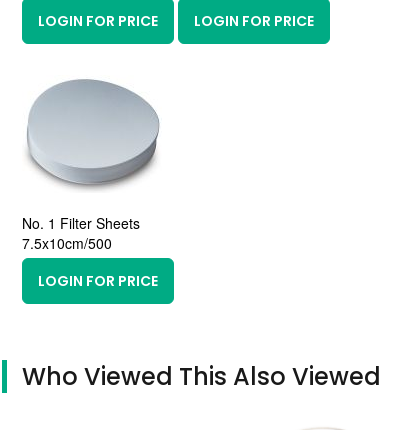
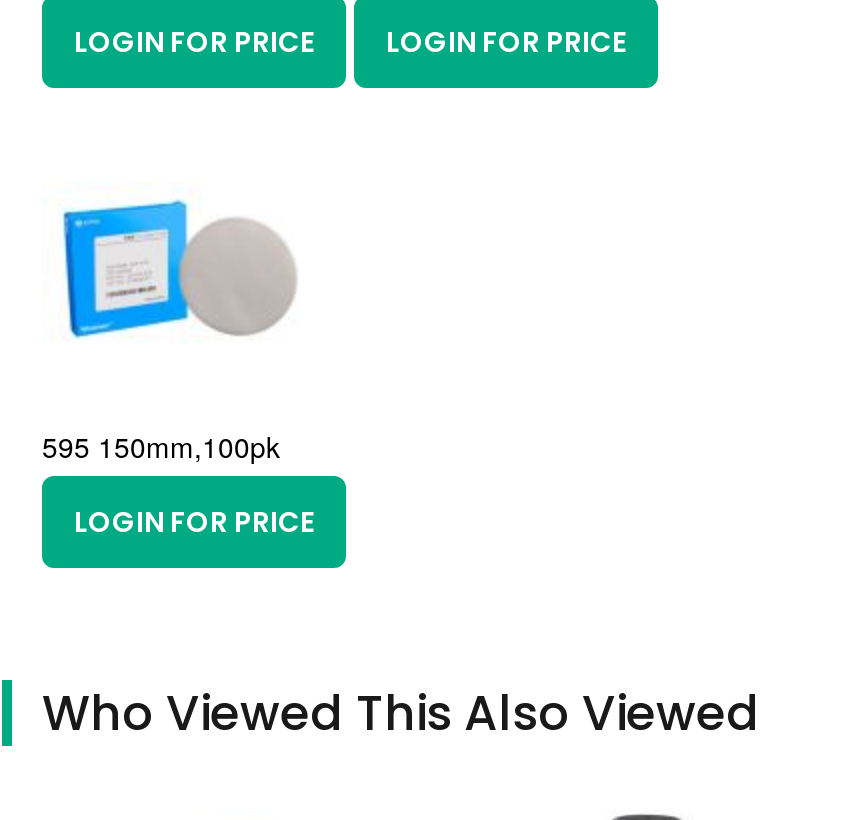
[26,79,160,190] [image] -> [54,160,312,340] [image]
[22,213,140,253] No. 1 Filter Sheets | 7.5x10cm/500 -> [42,426,280,466] 595 150mm,100pk

